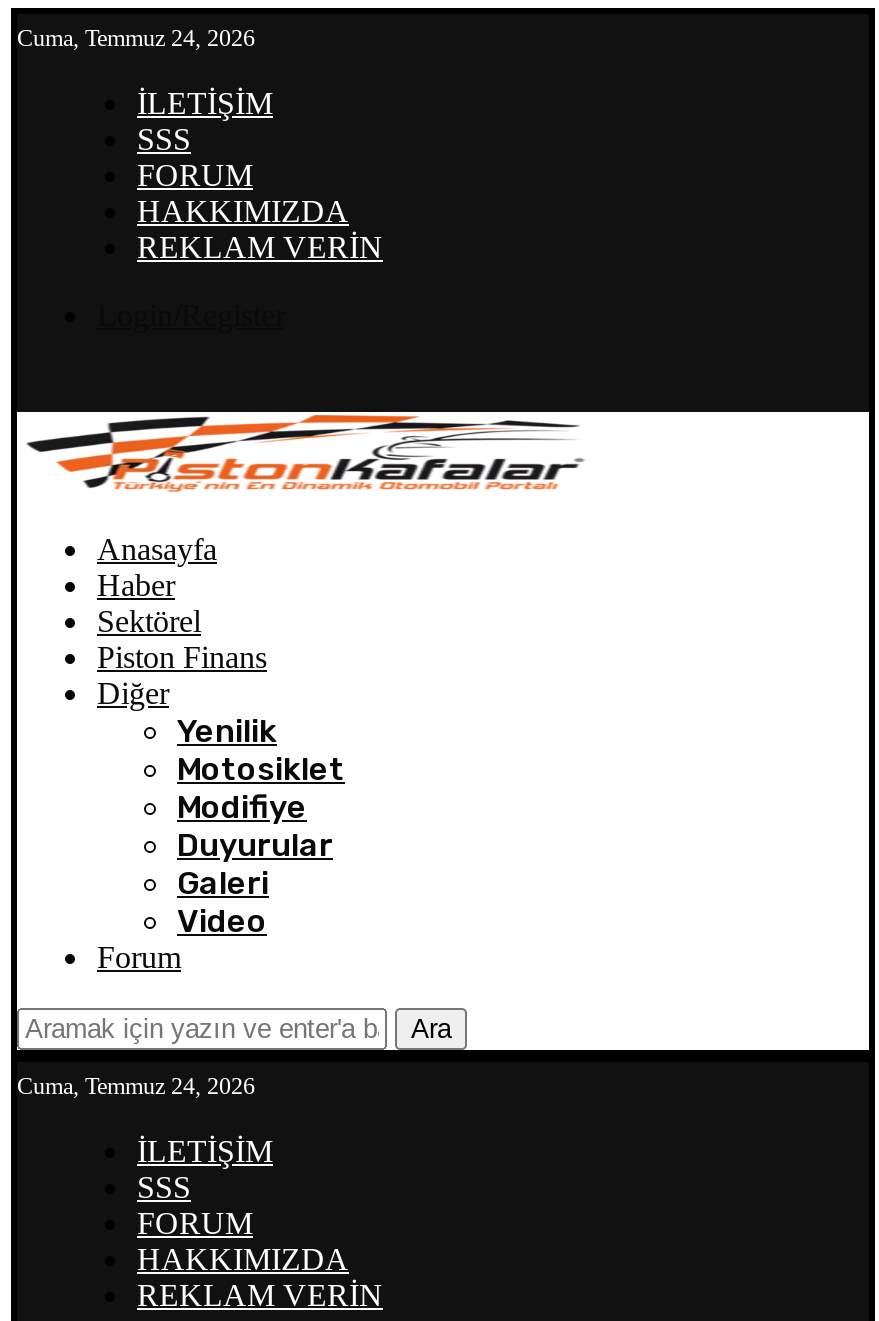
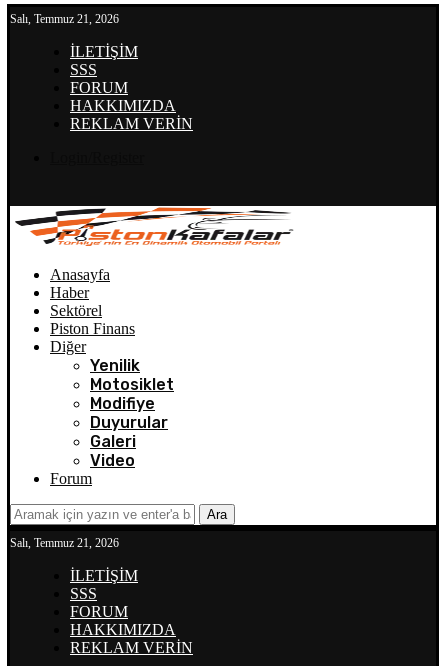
[17,24,255,52] Cuma, Temmuz 24, 2026 -> [10,12,119,26] Salı, Temmuz 21, 2026
[17,1072,255,1100] Cuma, Temmuz 24, 2026 -> [10,536,119,550] Salı, Temmuz 21, 2026

